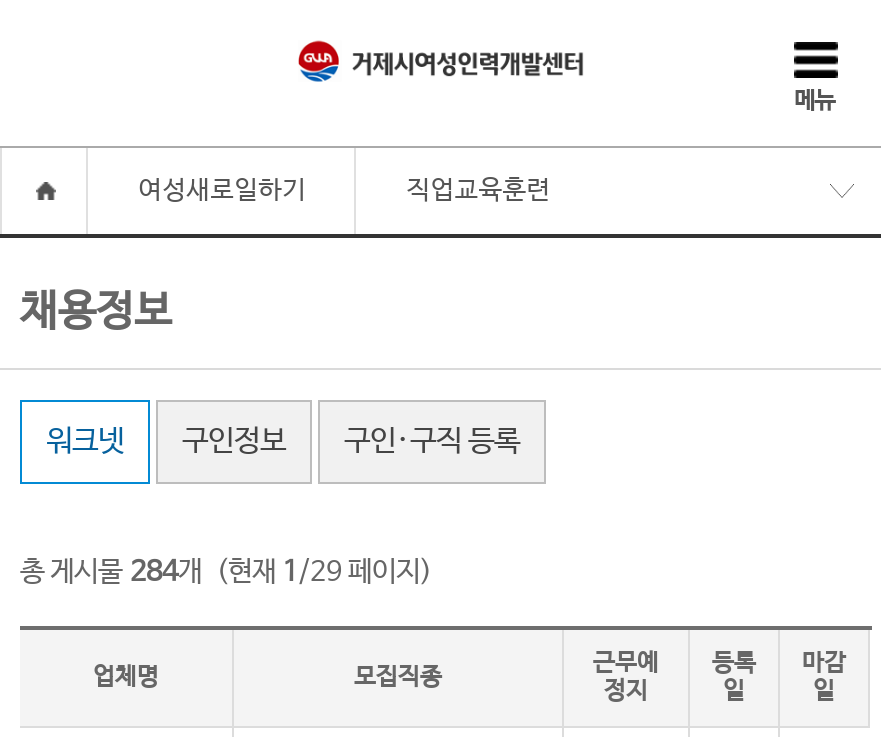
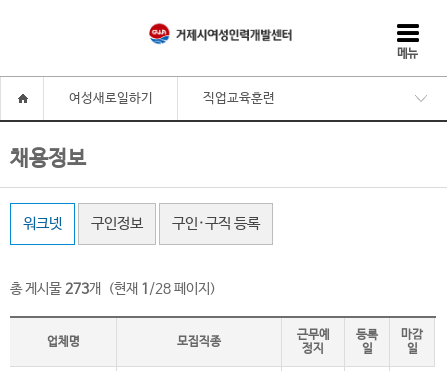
[20,556,432,588] 총 게시물 284개 (현재 1 /29 페이지) -> [10,281,216,297] 총 게시물 273개 (현재 1 /28 페이지)

